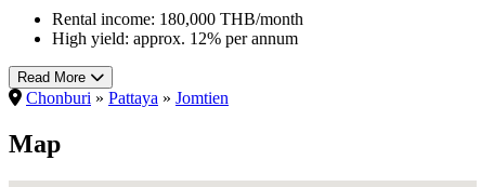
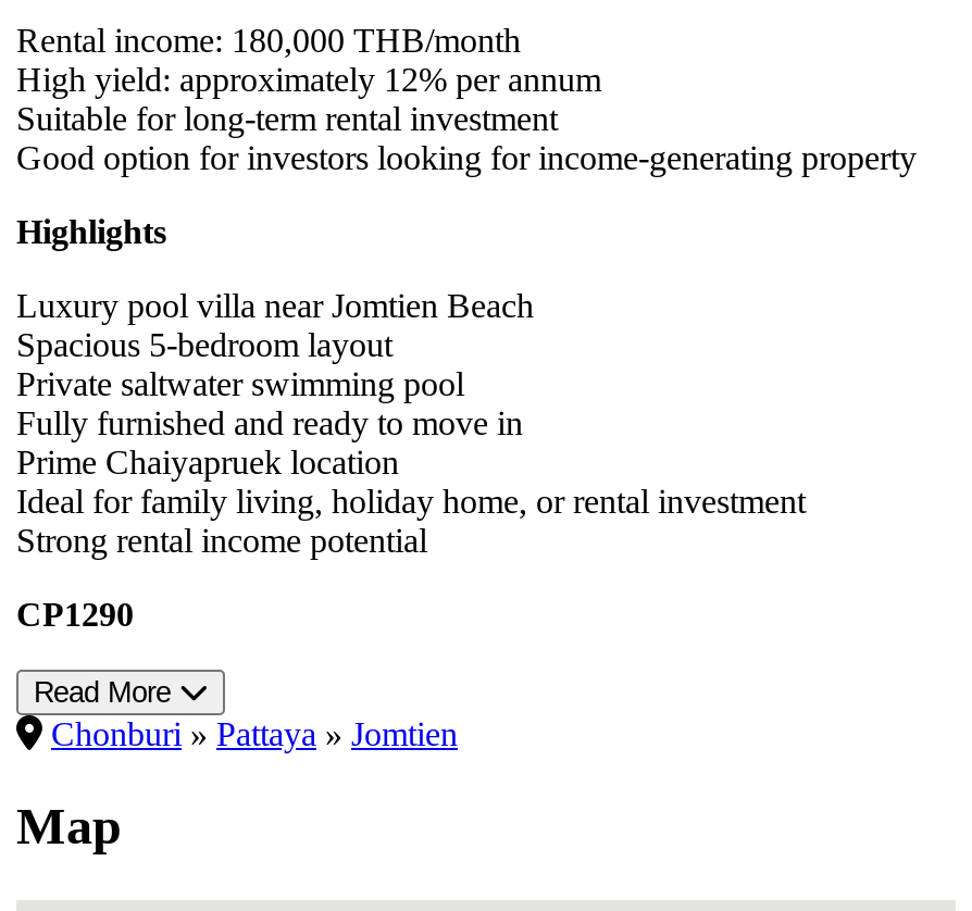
[52,29,298,47] High yield: approx. 12% per annum -> [16,61,917,632] High yield: approximately 12% per annum | Suitable for long-term rental investment | Good option for investors looking for income-generating property | Highlights | Luxury pool villa near Jomtien Beach | Spacious 5-bedroom layout | Private saltwater swimming pool | Fully furnished and ready to move in | Prime Chaiyapruek location | Ideal for family living, holiday home, or rental investment | Strong rental income potential | CP1290

